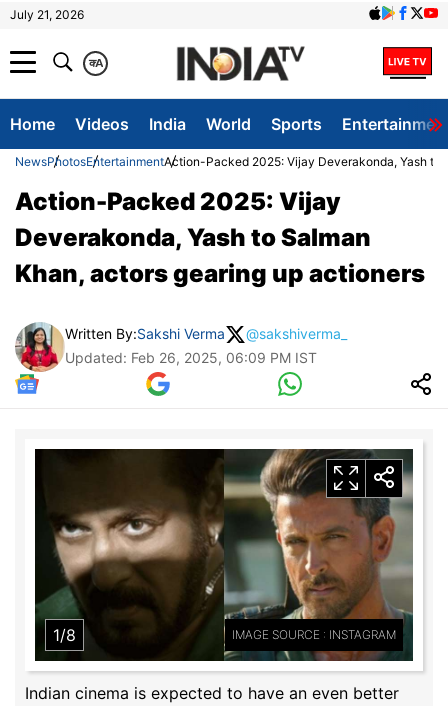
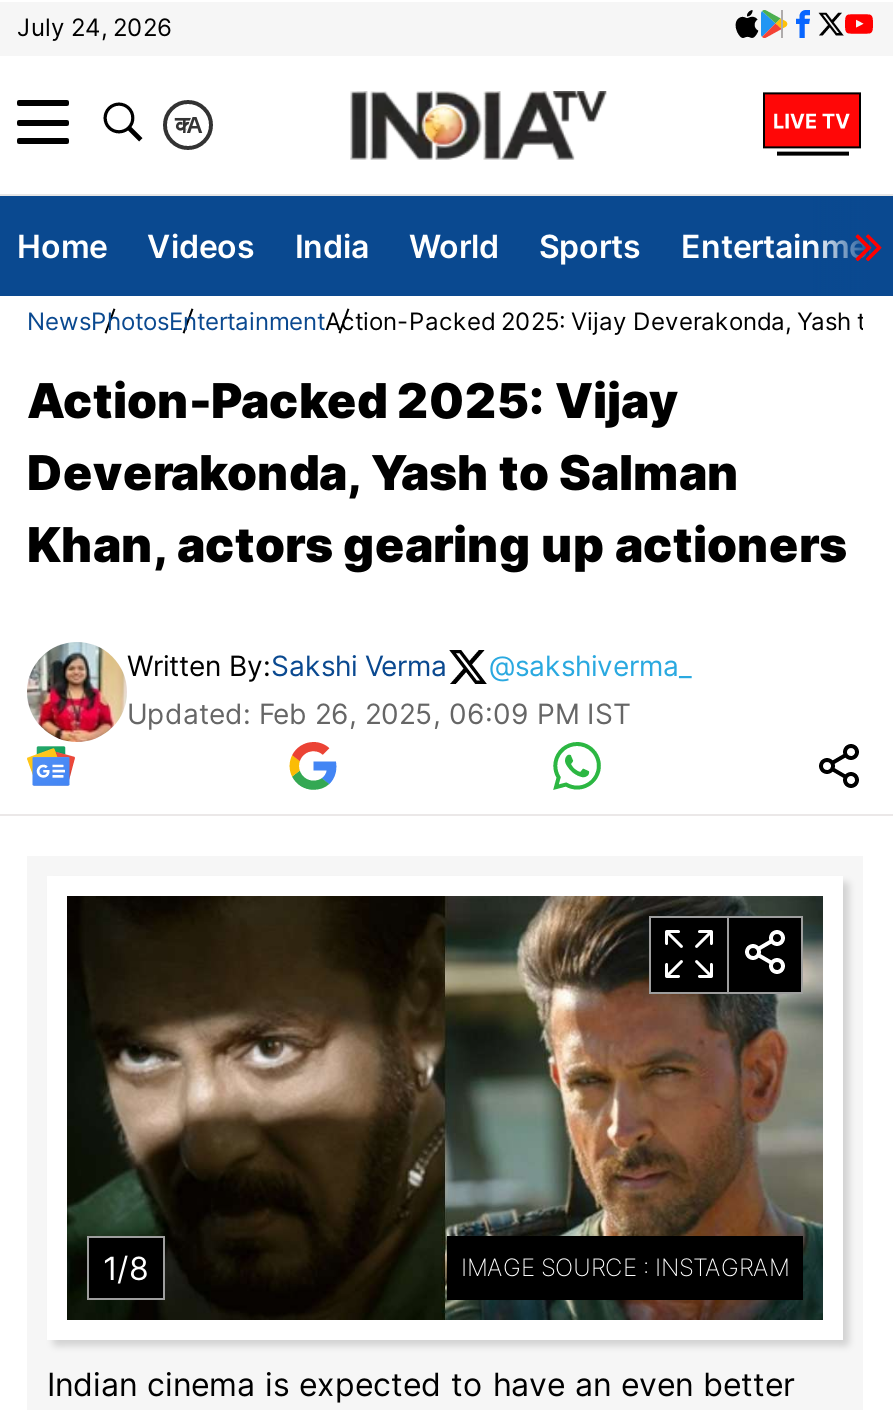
[10,7,84,22] July 21, 2026 -> [17,12,171,42] July 24, 2026

